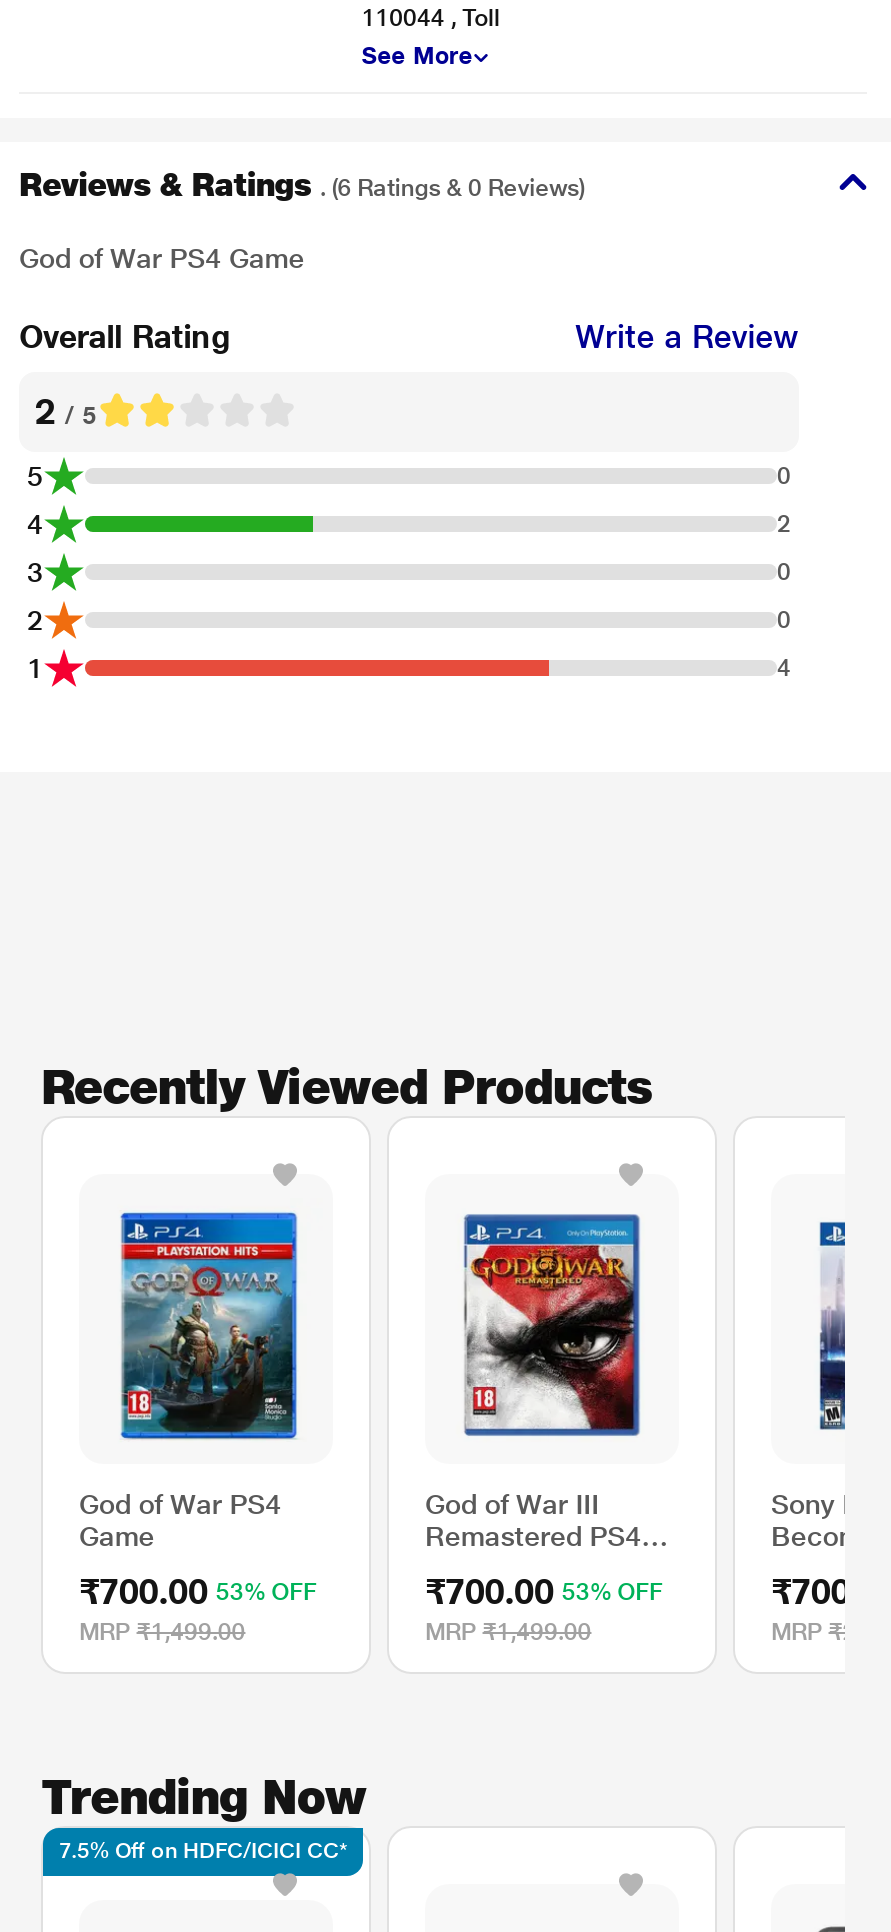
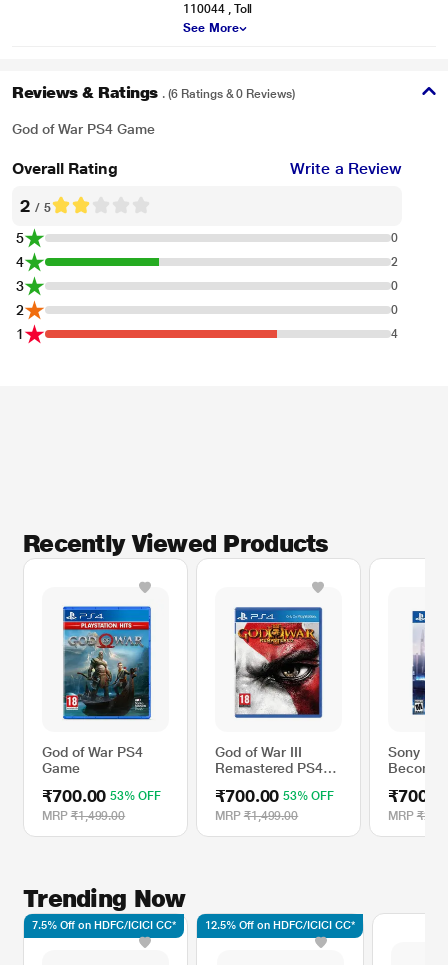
none -> [205,919,355,932] 12.5% Off on HDFC/ICICI CC*

